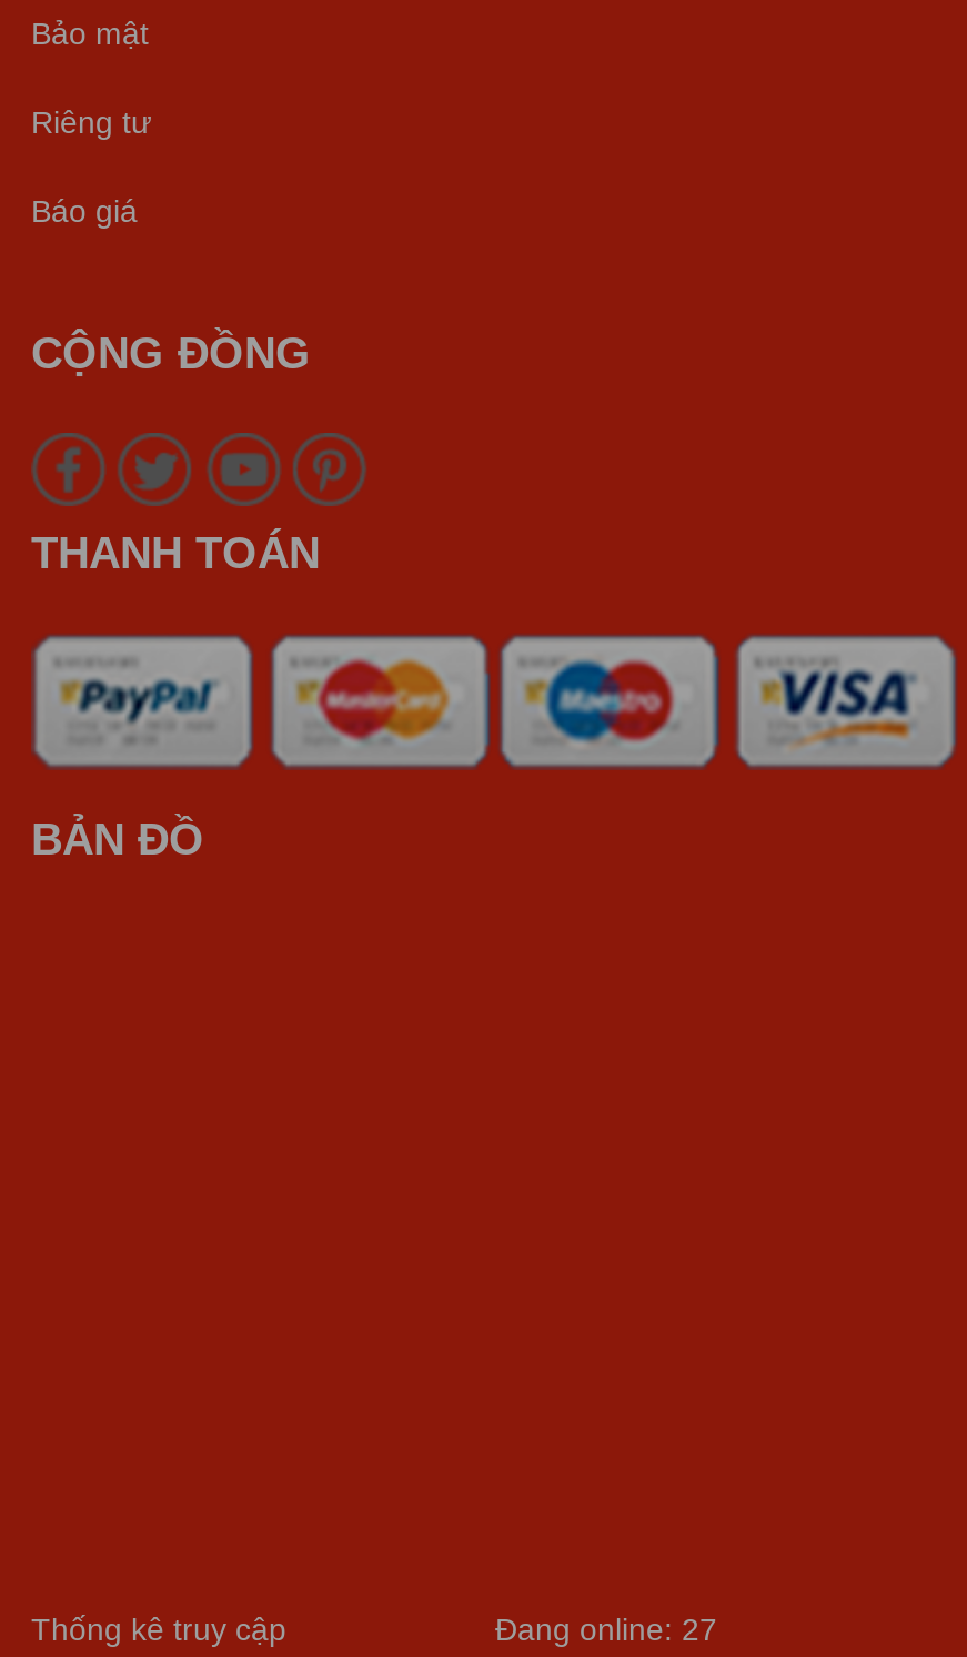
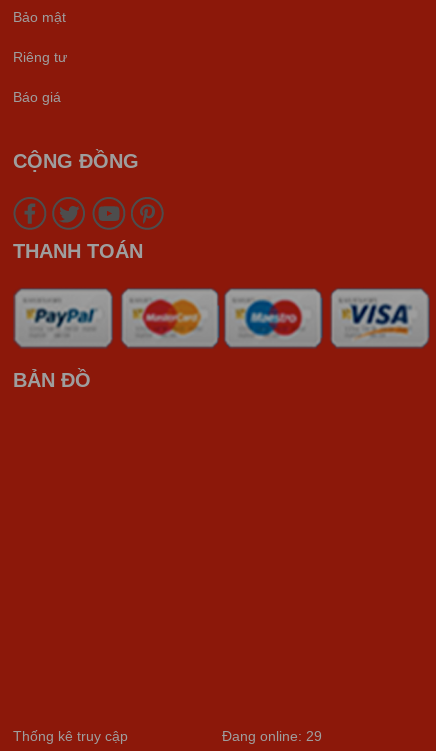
[495,1610,717,1646] Đang online: 27 -> [222,727,322,743] Đang online: 29

